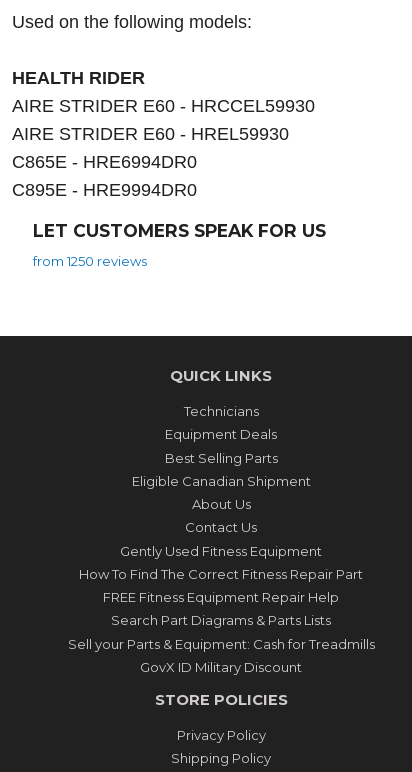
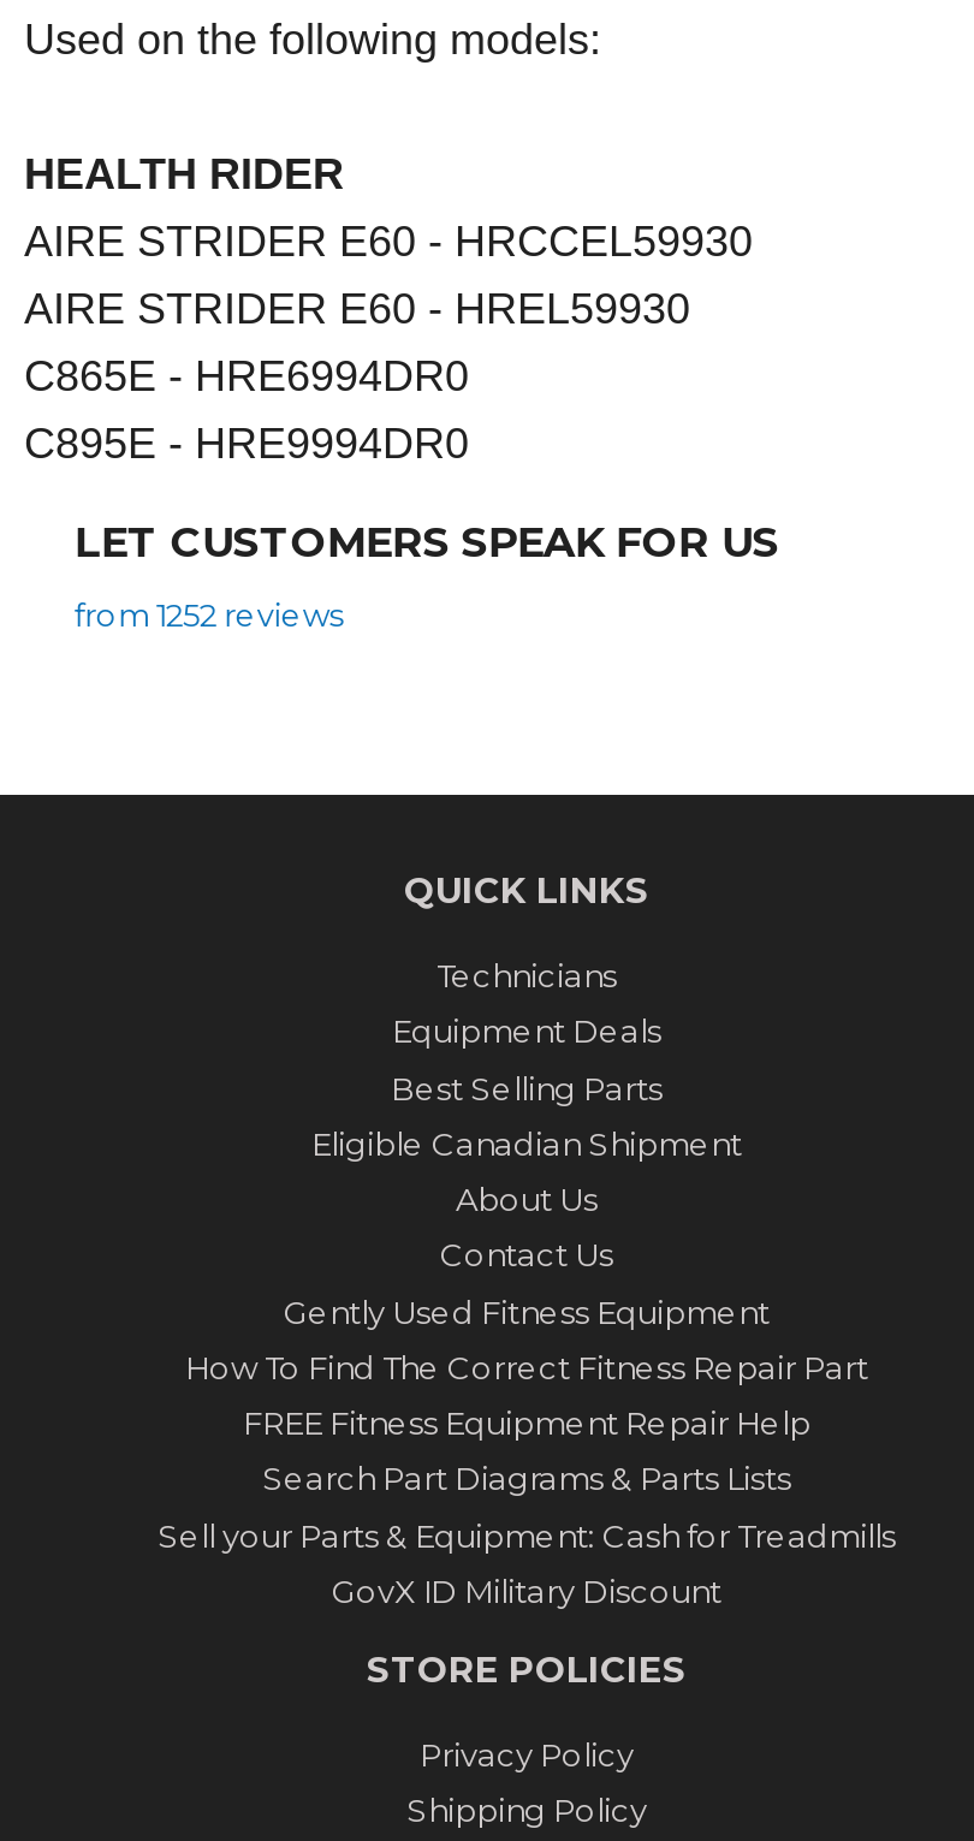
[33,253,147,269] from 1250 reviews -> [74,596,344,634] from 1252 reviews

